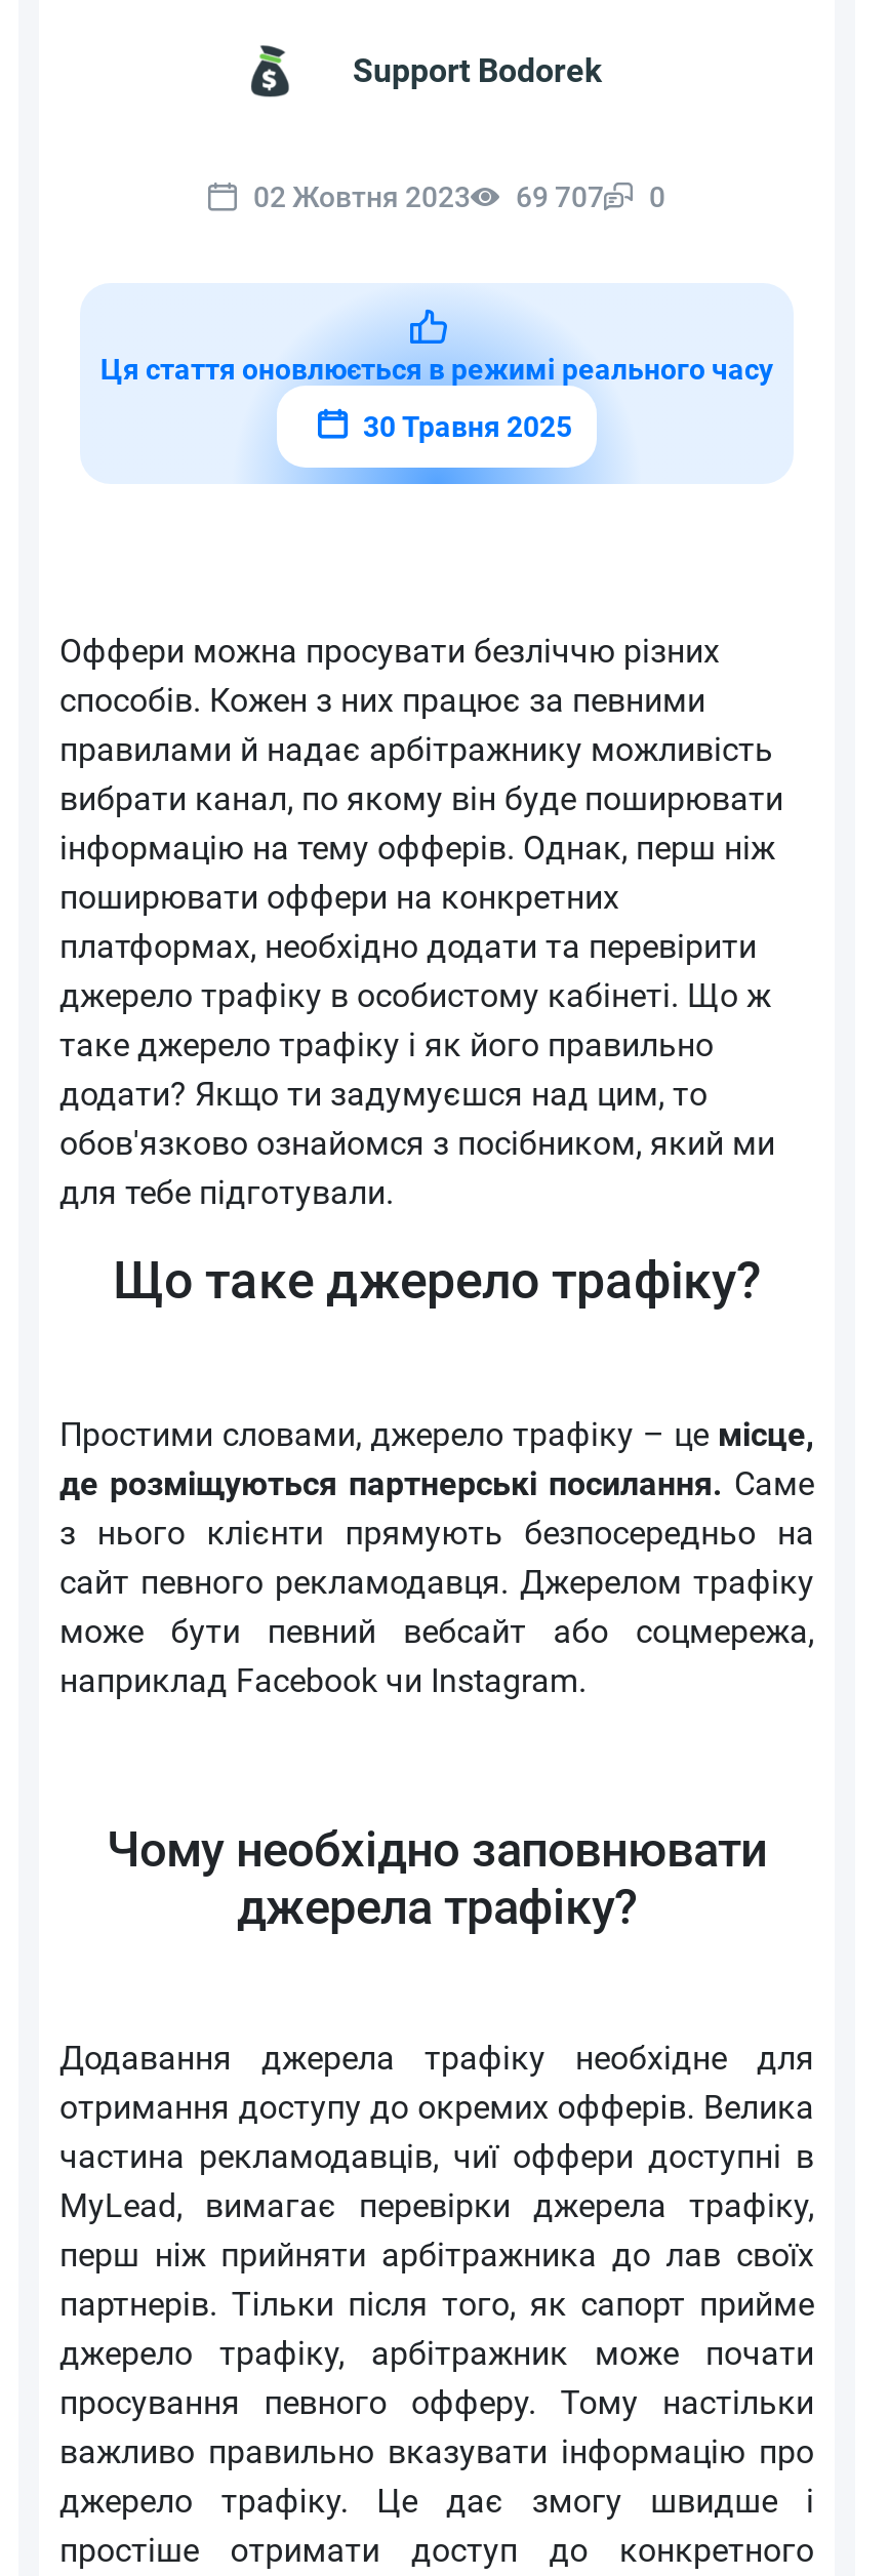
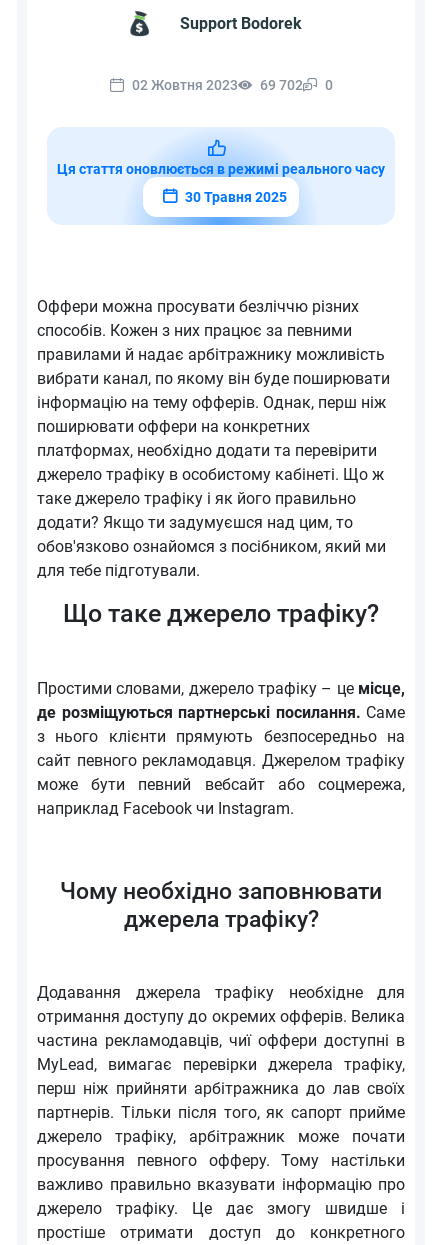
[253,180,665,213] 02 Жовтня 2023 69 707 0 -> [131,77,332,93] 02 Жовтня 2023 69 702 0

